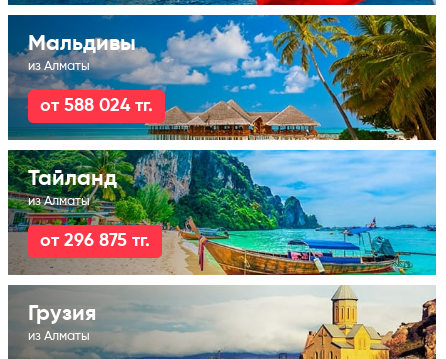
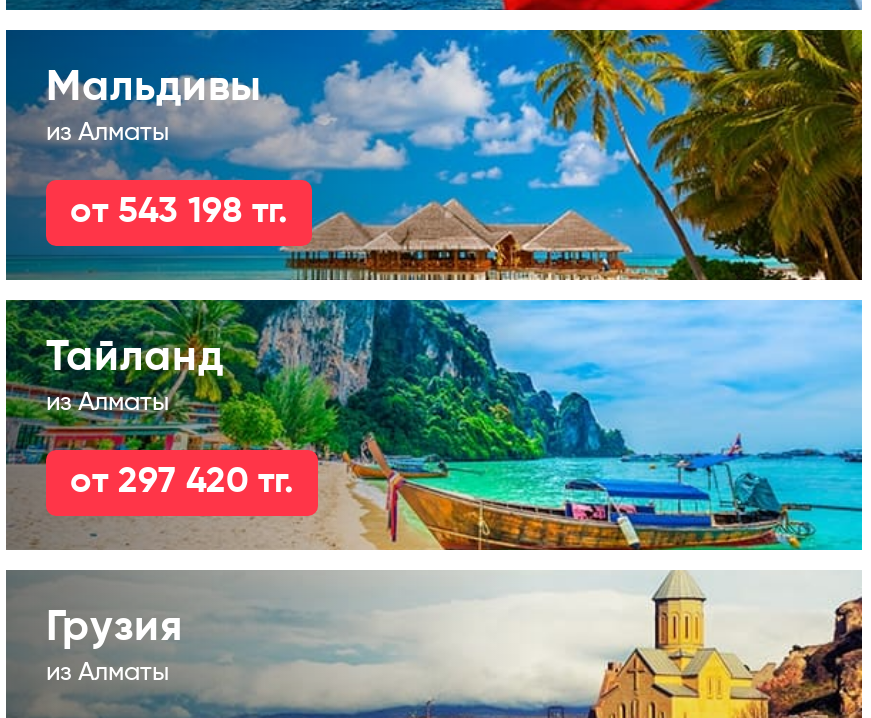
[40,97,153,115] от 588 024 тг. -> [70,194,288,230] от 543 198 тг.
[40,232,150,250] от 296 875 тг. -> [70,464,294,500] от 297 420 тг.

